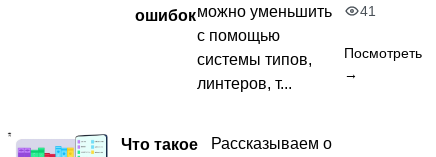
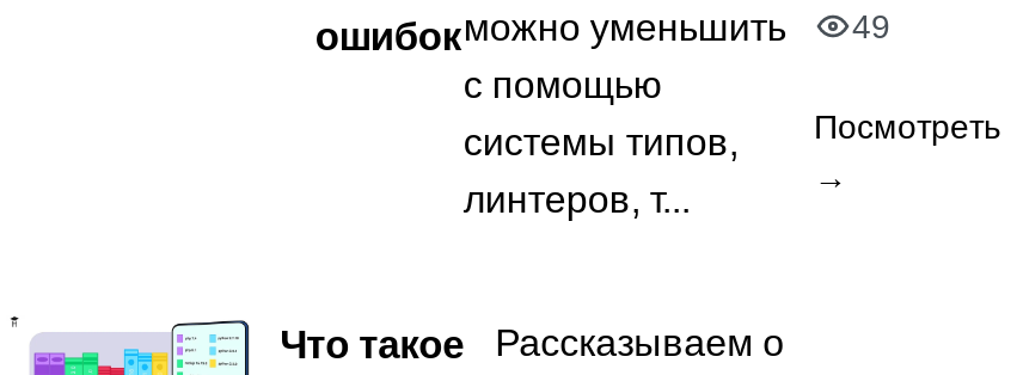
[135,3,376,24] ошибок можно уменьшить 41 -> [315,7,890,57] ошибок можно уменьшить 49

